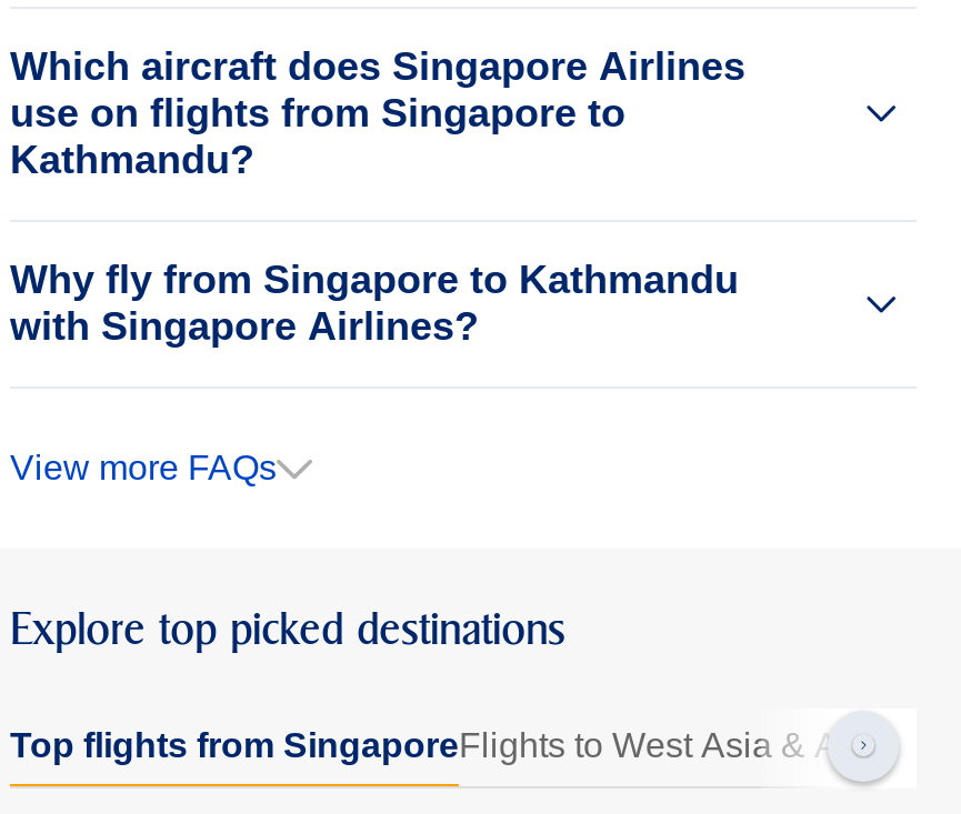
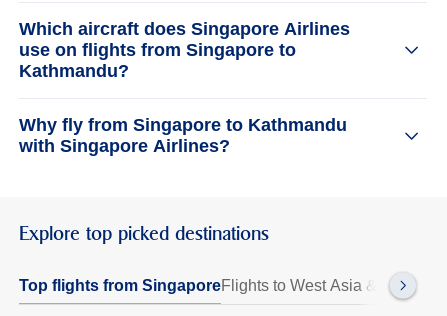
[10,449,277,486] View more FAQs -> none

